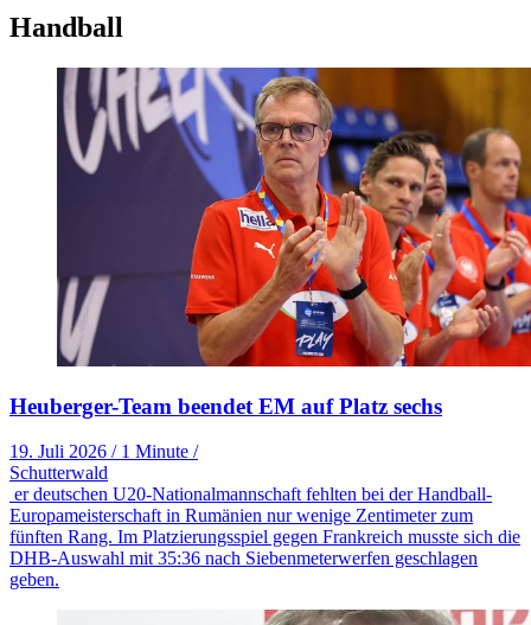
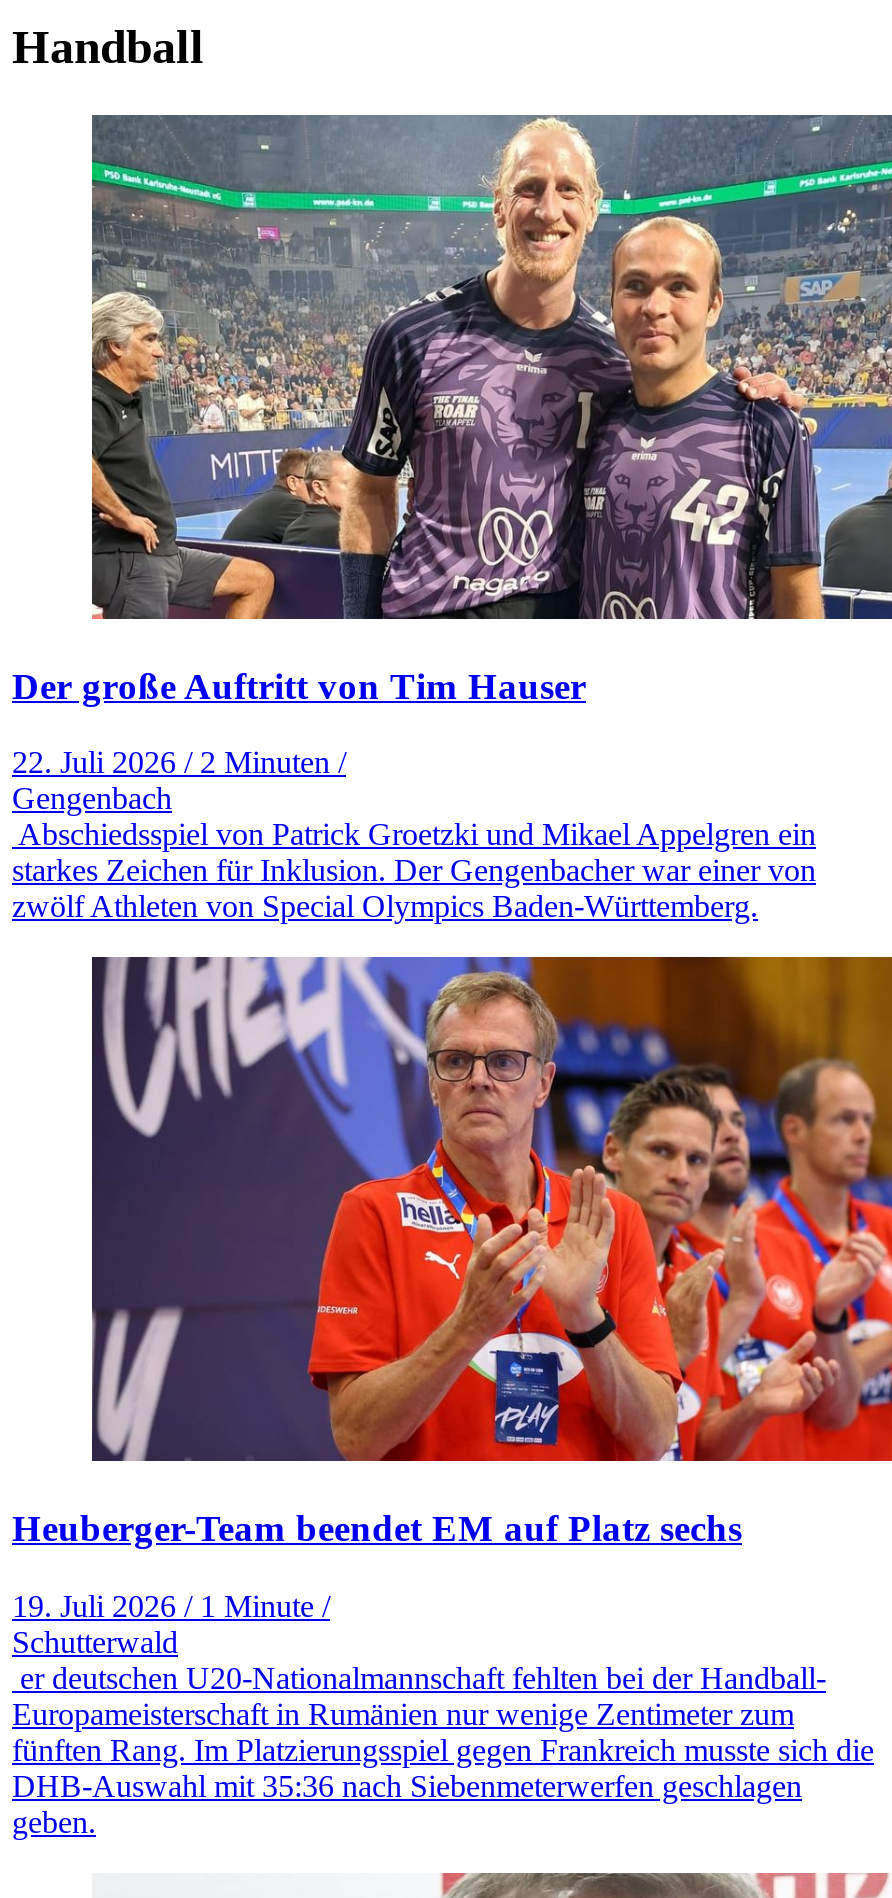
none -> [12,113,886,924] [image] | Der große Auftritt von Tim Hauser | 22. Juli 2026 / 2 Minuten / | Gengenbach | Abschiedsspiel von Patrick Groetzki und Mikael Appelgren ein | starkes Zeichen für Inklusion. Der Gengenbacher war einer von | zwölf Athleten von Special Olympics Baden-Württemberg.

